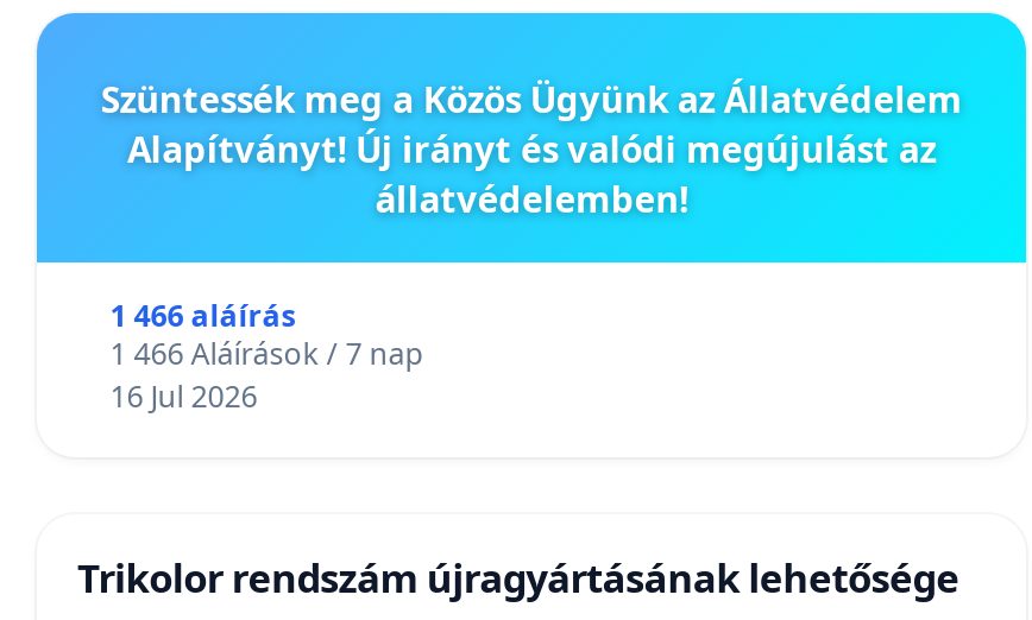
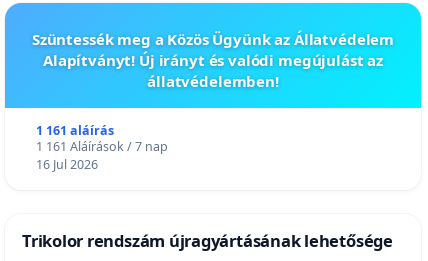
[110,296,296,336] 1 466 aláírás -> [36,122,114,139] 1 161 aláírás
[110,334,424,374] 1 466 Aláírások / 7 nap -> [36,138,168,155] 1 161 Aláírások / 7 nap

